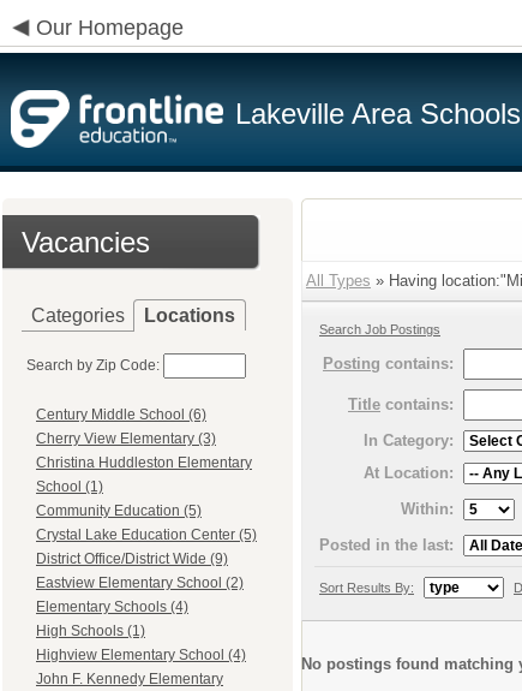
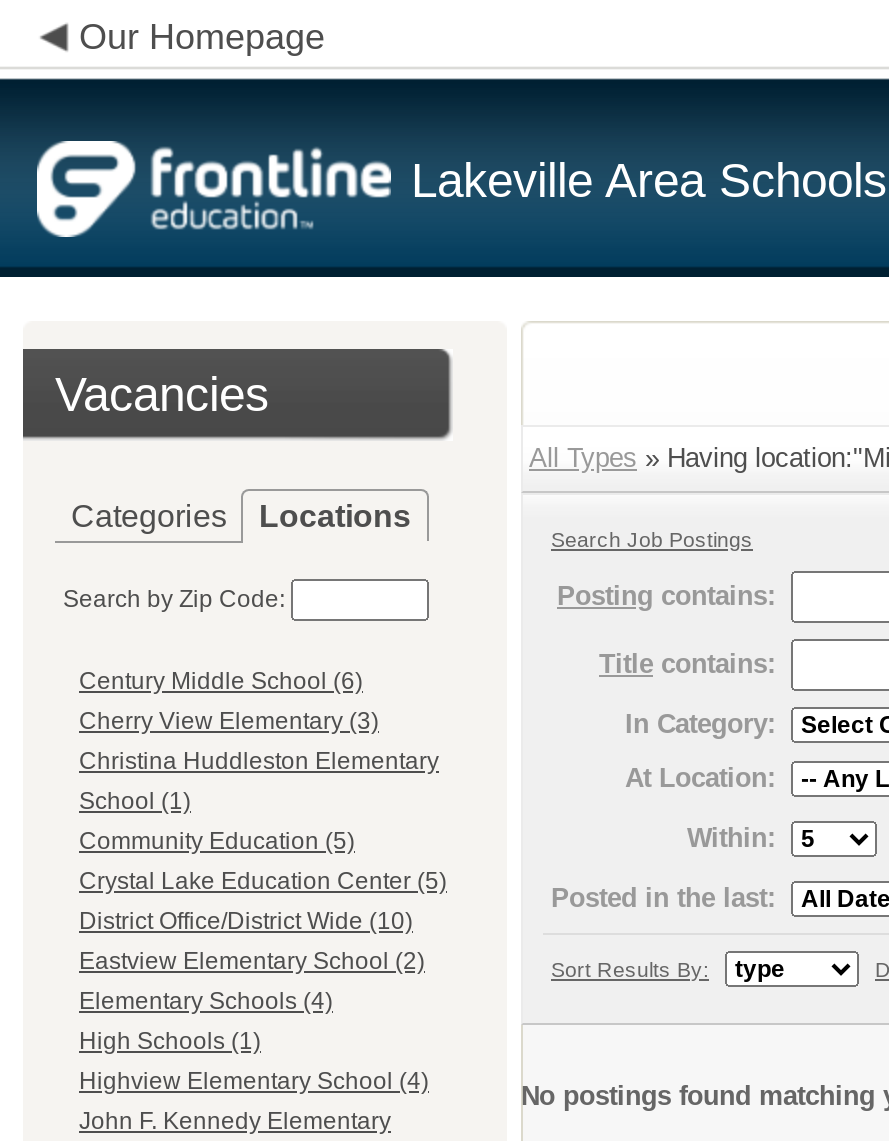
[36,551,228,568] District Office/District Wide (9) -> [79,908,413,936] District Office/District Wide (10)

